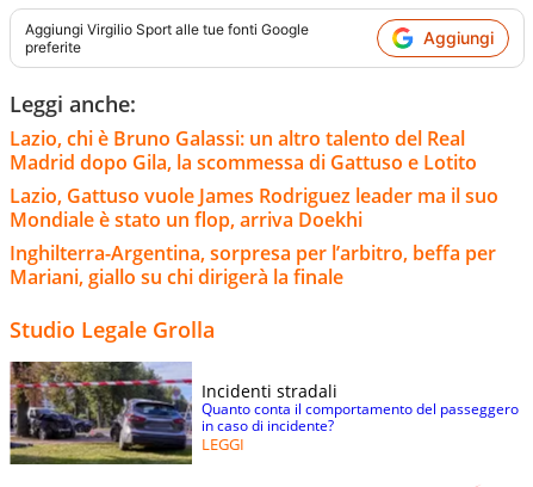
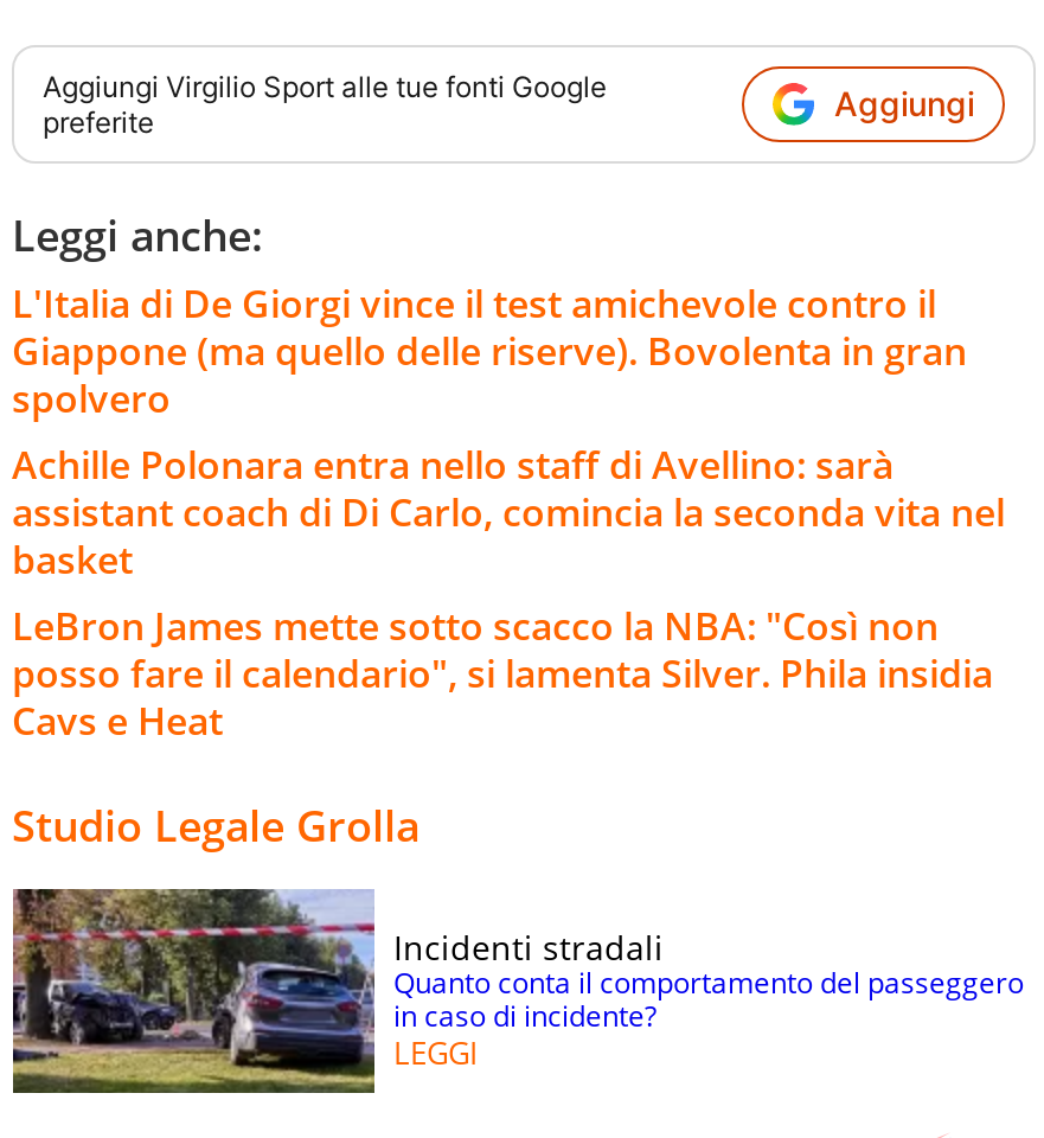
[10,125,498,290] Lazio, chi è Bruno Galassi: un altro talento del Real | Madrid dopo Gila, la scommessa di Gattuso e Lotito | Lazio, Gattuso vuole James Rodriguez leader ma il suo | Mondiale è stato un flop, arriva Doekhi | Inghilterra-Argentina, sorpresa per l’arbitro, beffa per | Mariani, giallo su chi dirigerà la finale -> [12,277,1005,747] L'Italia di De Giorgi vince il test amichevole contro il | Giappone (ma quello delle riserve). Bovolenta in gran | spolvero | Achille Polonara entra nello staff di Avellino: sarà | assistant coach di Di Carlo, comincia la seconda vita nel | basket | LeBron James mette sotto scacco la NBA: "Così non | posso fare il calendario", si lamenta Silver. Phila insidia | Cavs e Heat

